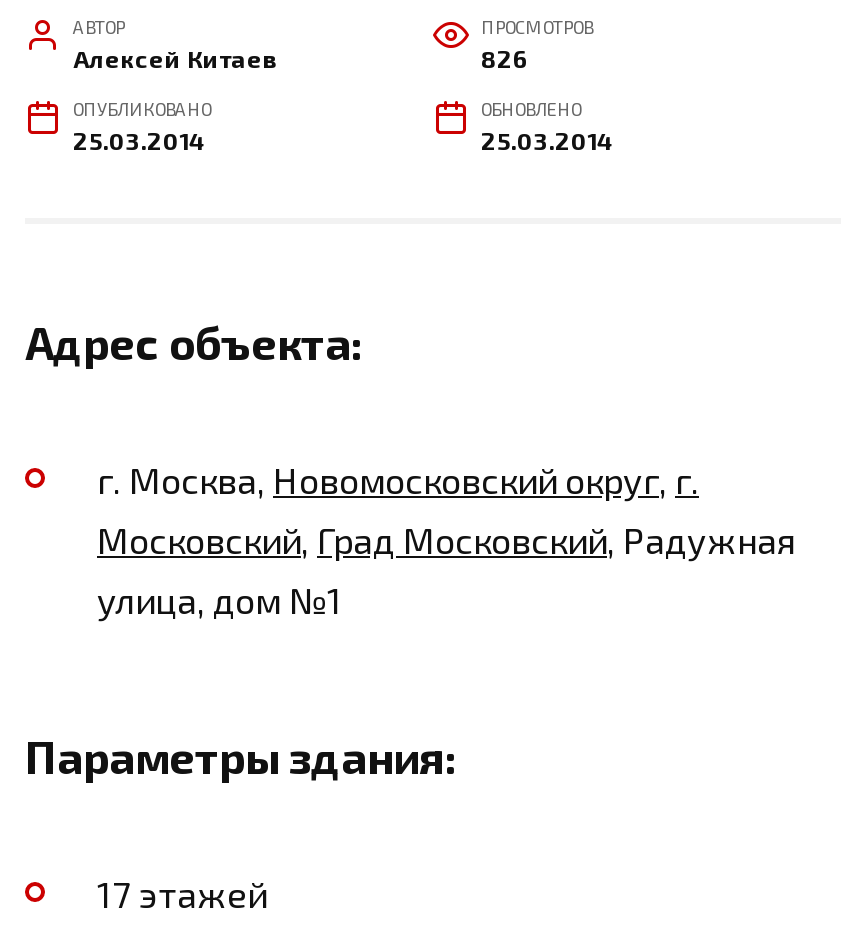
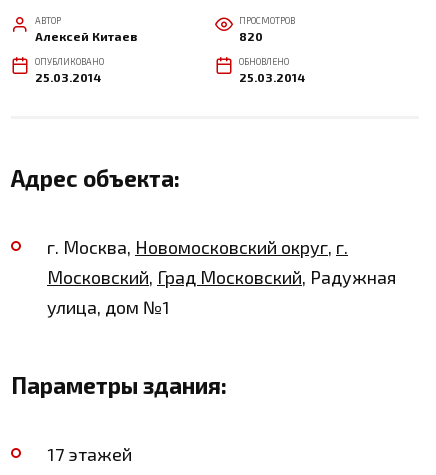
[481,43,529,71] 826 -> [239,29,263,43] 820

